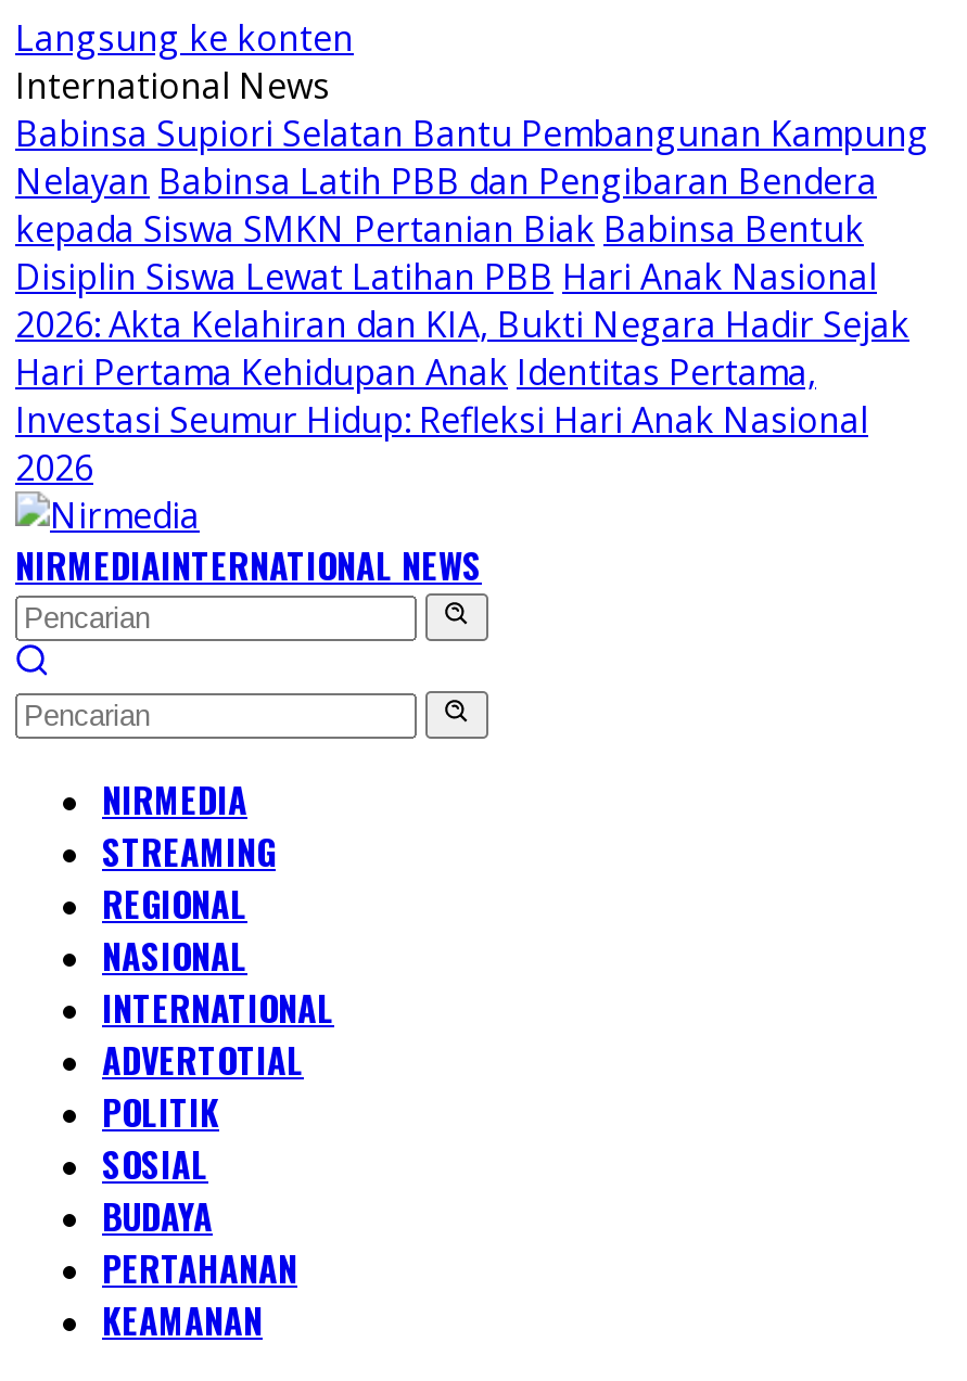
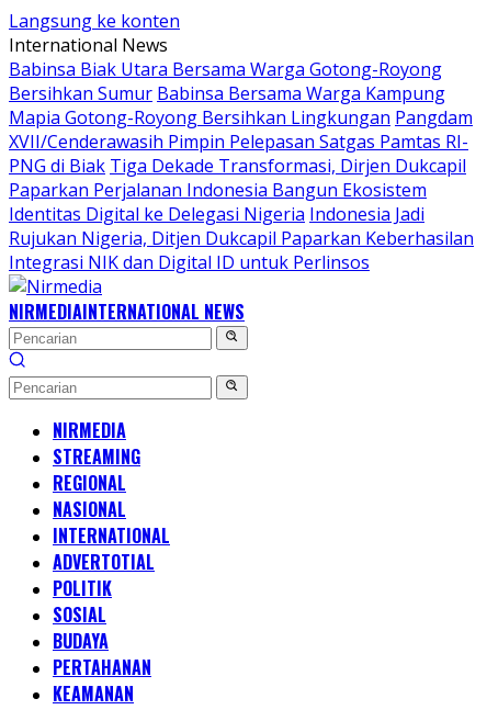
[15,110,929,491] Babinsa Supiori Selatan Bantu Pembangunan Kampung | Nelayan Babinsa Latih PBB dan Pengibaran Bendera | kepada Siswa SMKN Pertanian Biak Babinsa Bentuk | Disiplin Siswa Lewat Latihan PBB Hari Anak Nasional | 2026: Akta Kelahiran dan KIA, Bukti Negara Hadir Sejak | Hari Pertama Kehidupan Anak Identitas Pertama, | Investasi Seumur Hidup: Refleksi Hari Anak Nasional | 2026 -> [9,57,474,274] Babinsa Biak Utara Bersama Warga Gotong-Royong | Bersihkan Sumur Babinsa Bersama Warga Kampung | Mapia Gotong-Royong Bersihkan Lingkungan Pangdam | XVII/Cenderawasih Pimpin Pelepasan Satgas Pamtas RI- | PNG di Biak Tiga Dekade Transformasi, Dirjen Dukcapil | Paparkan Perjalanan Indonesia Bangun Ekosistem | Identitas Digital ke Delegasi Nigeria Indonesia Jadi | Rujukan Nigeria, Ditjen Dukcapil Paparkan Keberhasilan | Integrasi NIK dan Digital ID untuk Perlinsos

